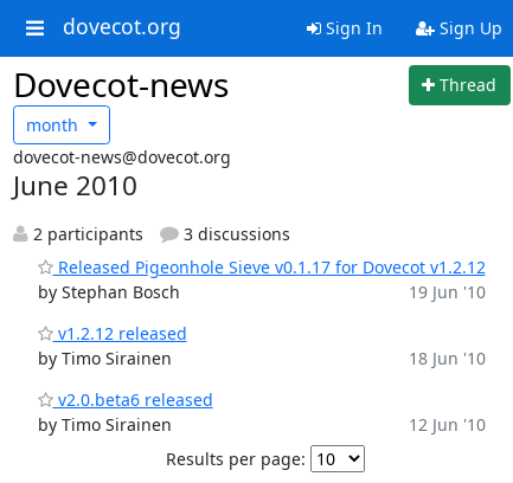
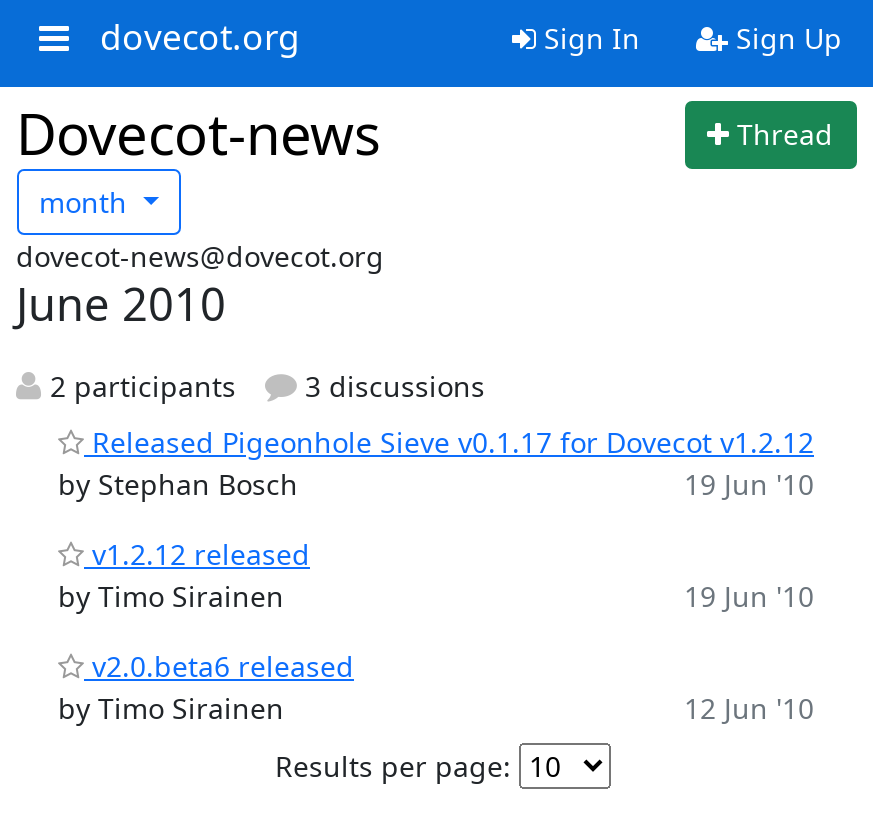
[408,347,485,369] 18 Jun '10 -> [684,577,814,615] 19 Jun '10

